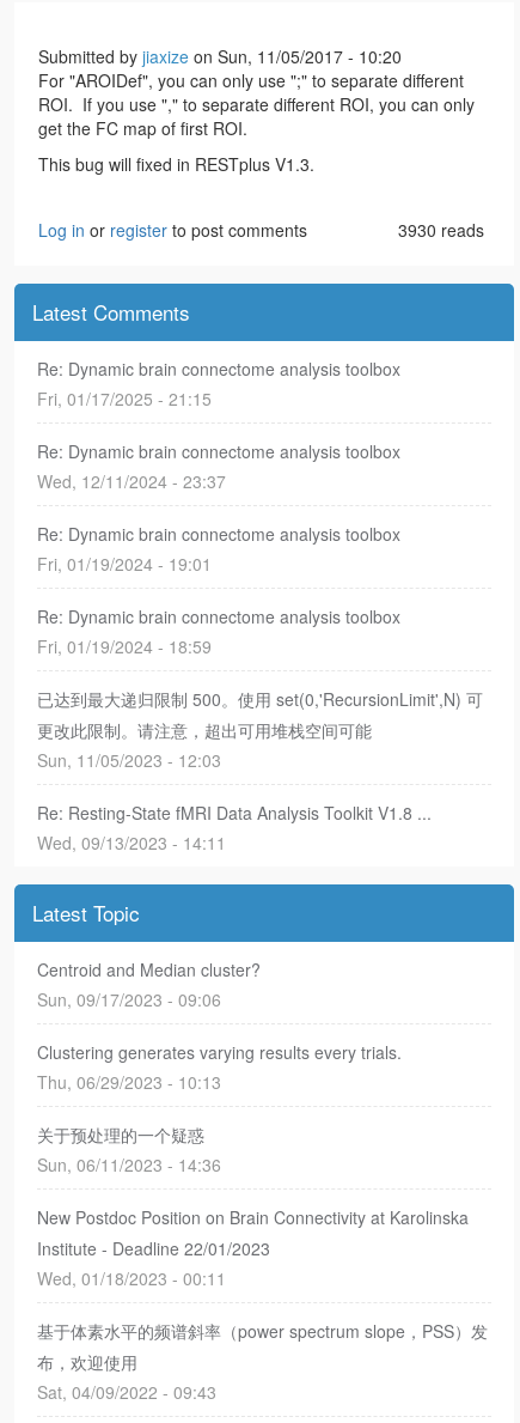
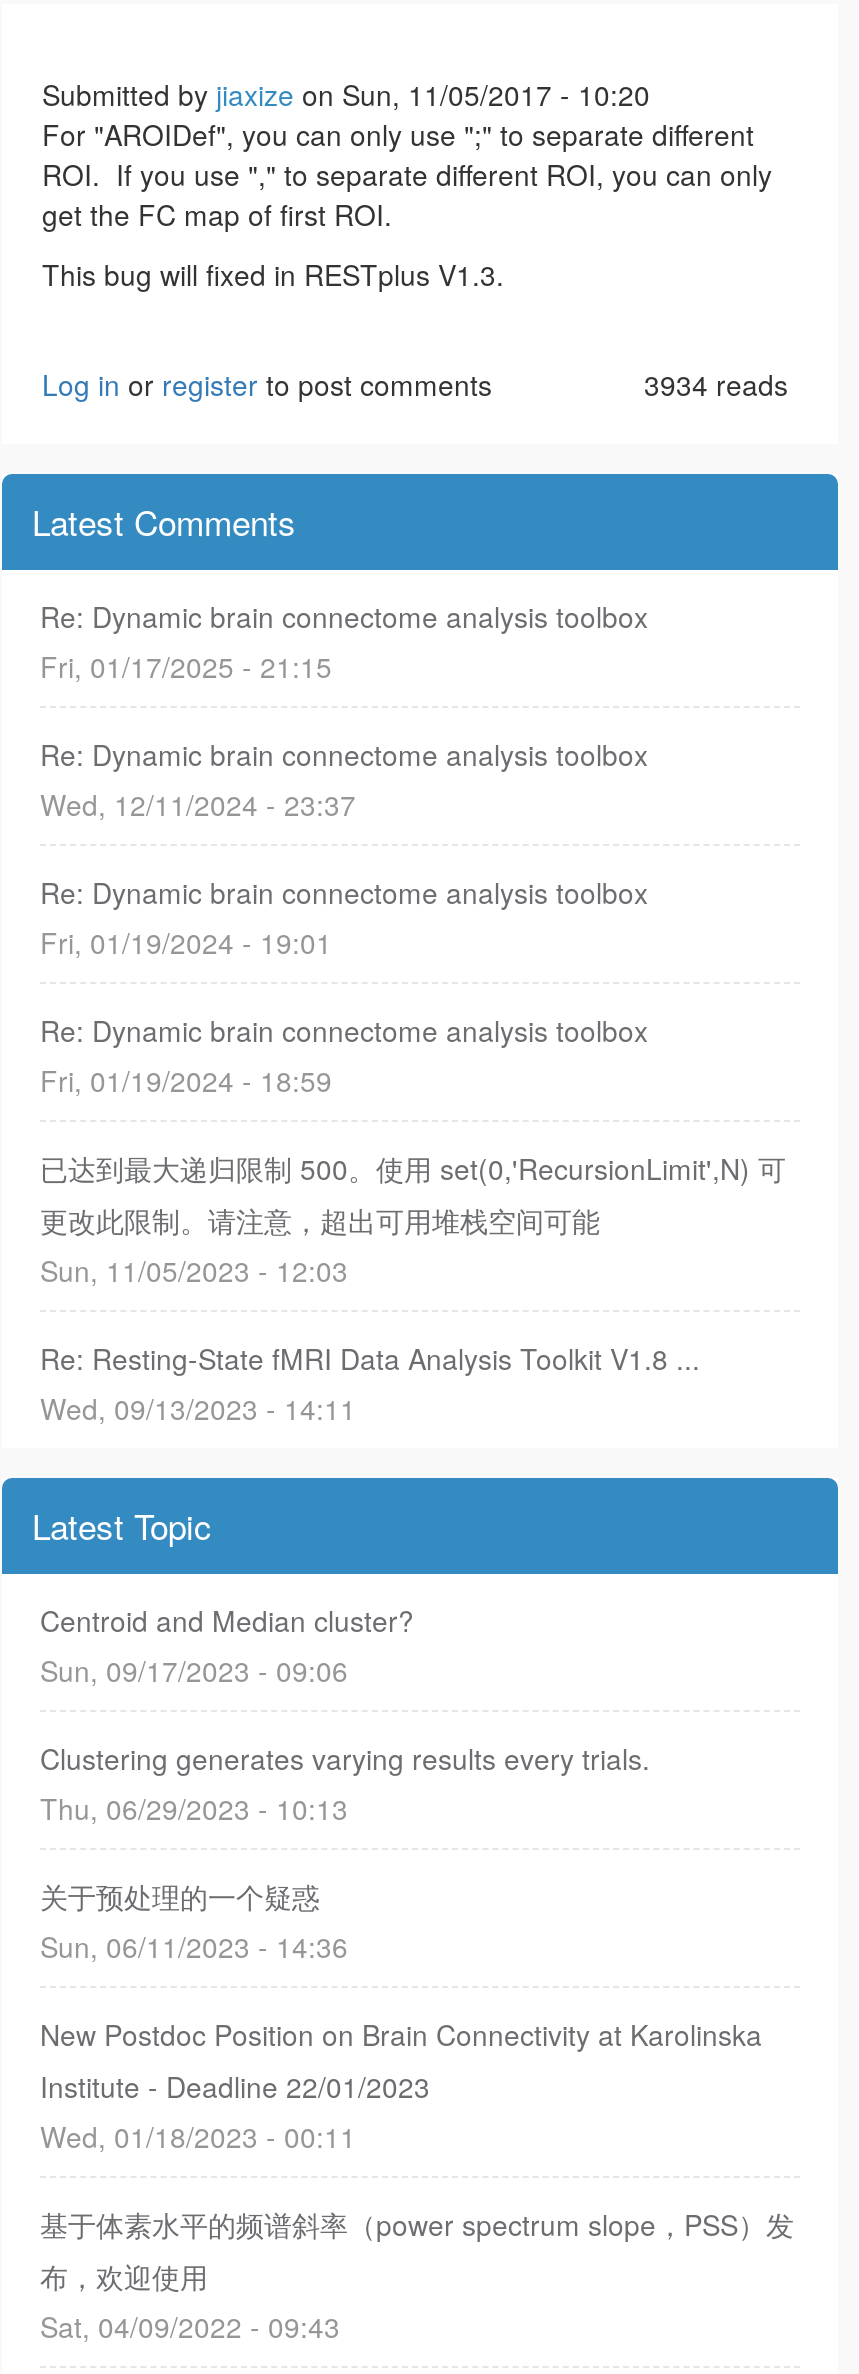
[398,218,484,242] 3930 reads -> [644,364,788,404] 3934 reads

